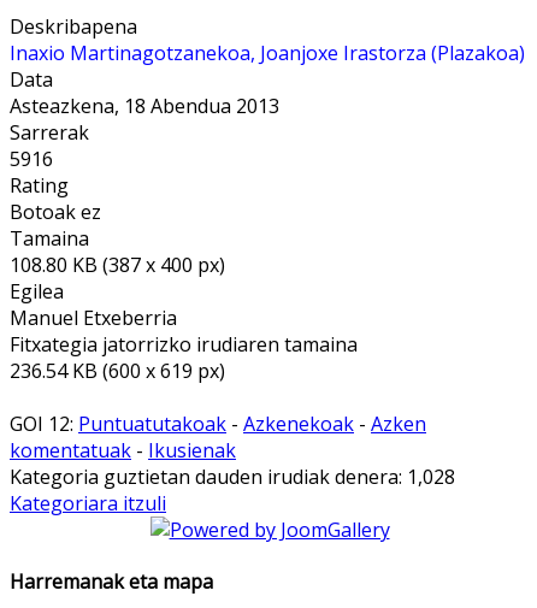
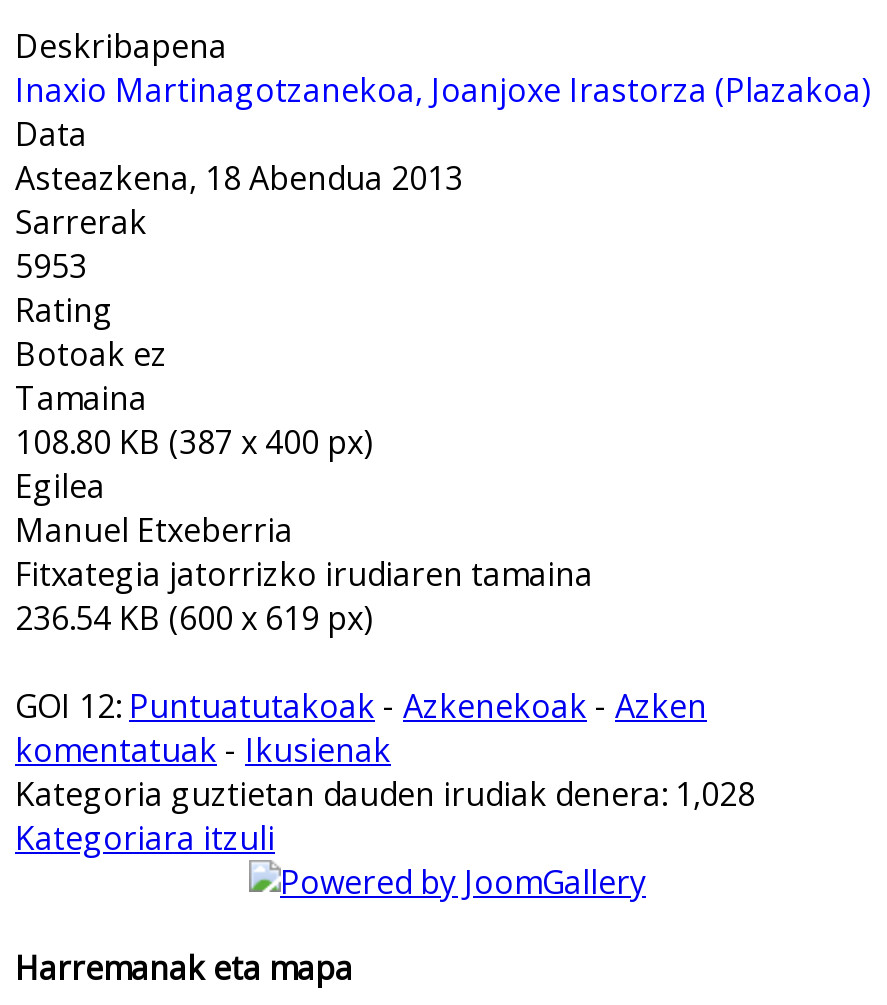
[10,145,53,172] 5916 -> [15,244,87,288] 5953

